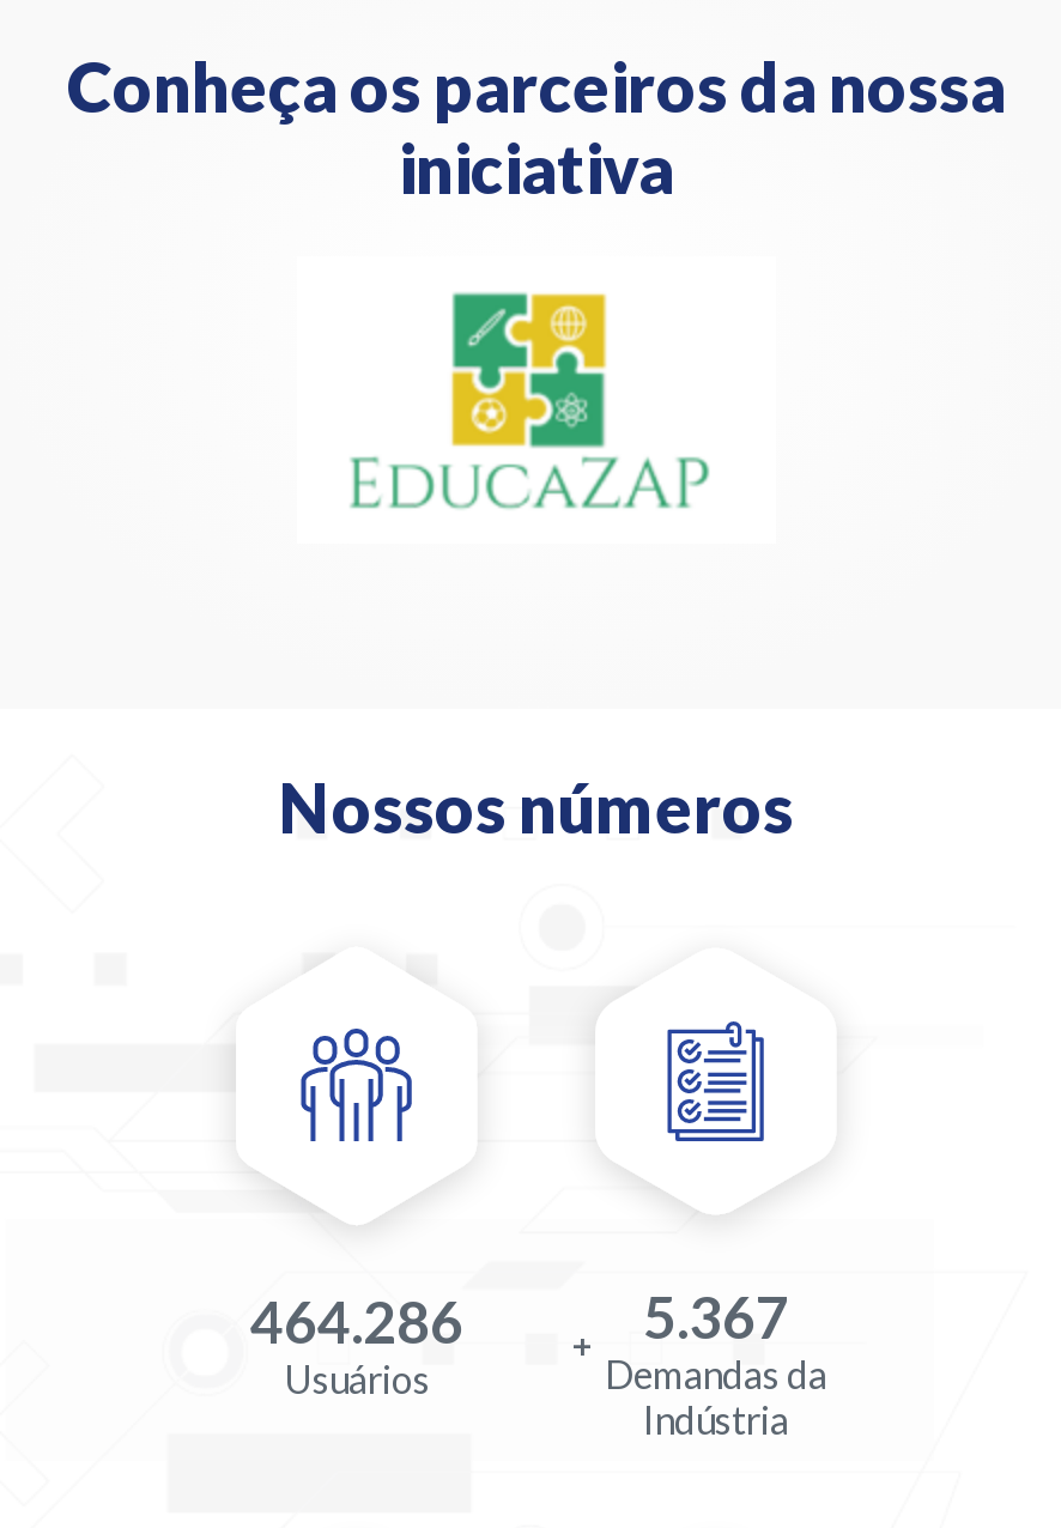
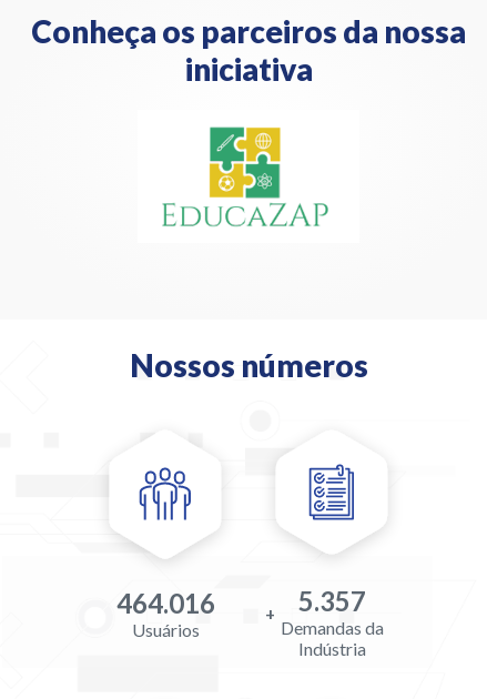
[250,1287,463,1357] 464.286 -> [116,587,215,620] 464.016
[643,1281,789,1351] 5.367 -> [298,585,366,617] 5.357

